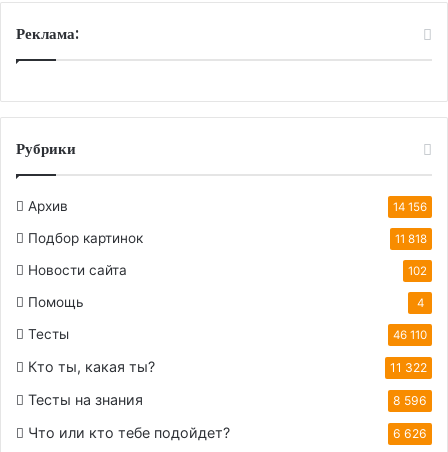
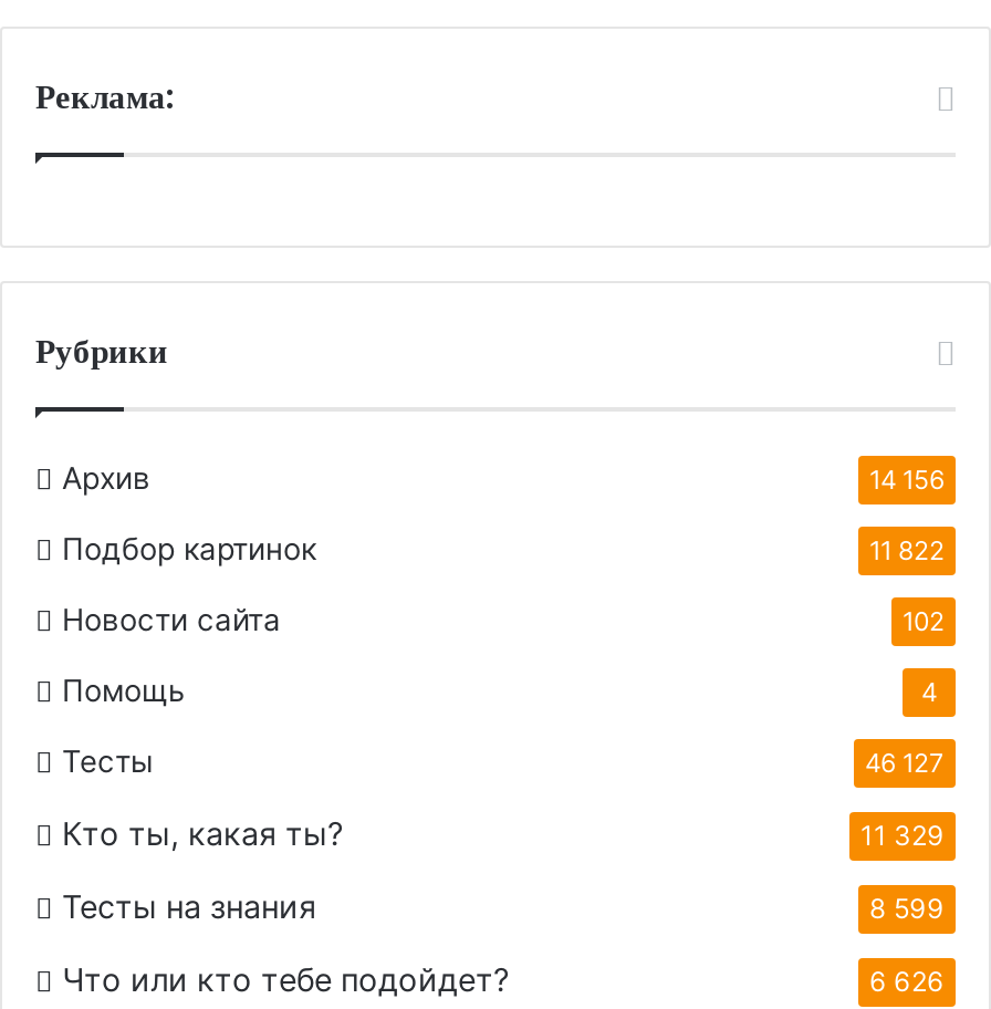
[395,231,427,245] 11 818 -> [869,534,945,565] 11 822
[393,327,427,341] 46 110 -> [865,747,945,778] 46 127
[390,359,427,374] 11 322 -> [860,818,945,851] 11 329
[393,392,427,407] 8 596 -> [869,891,945,924] 8 599

